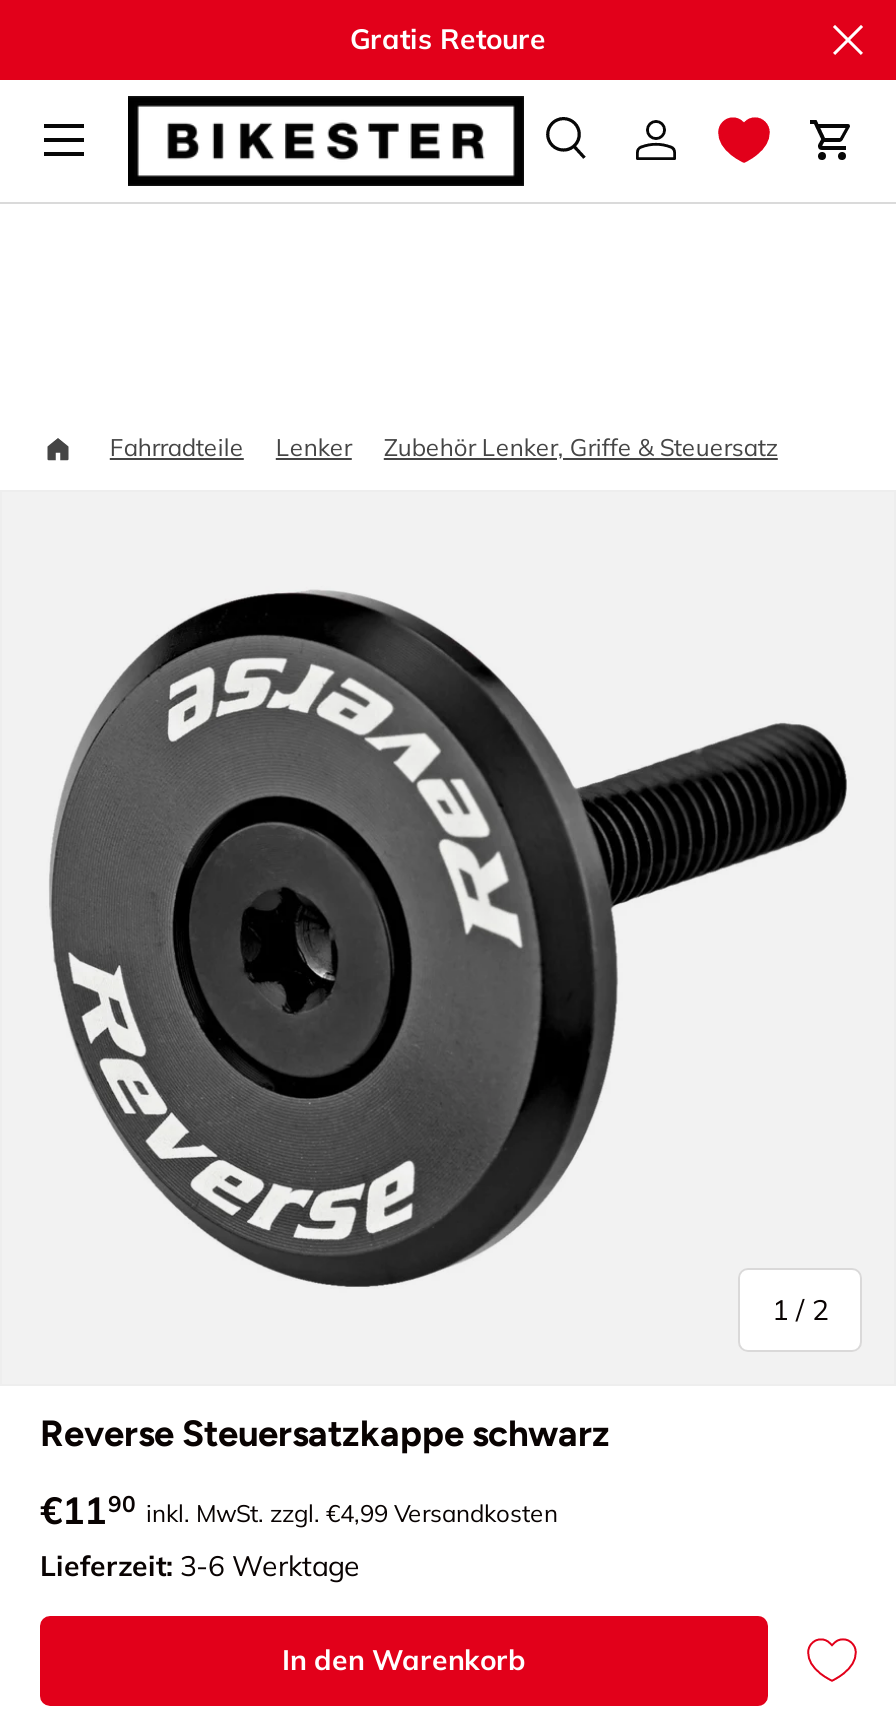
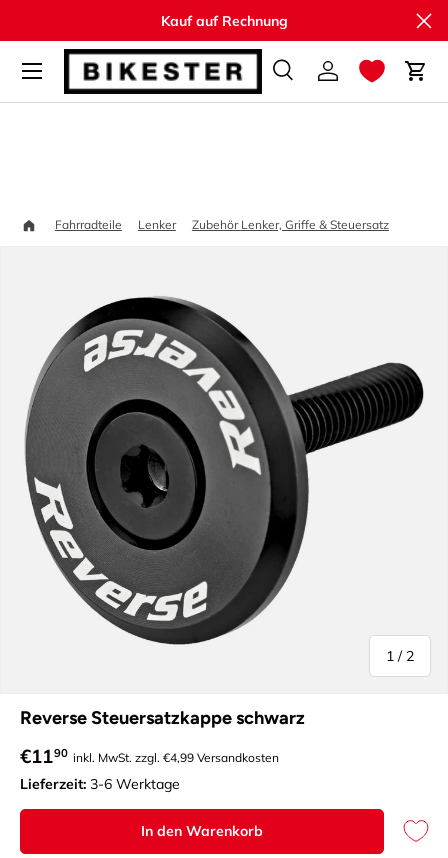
[350,20,546,56] Gratis Retoure -> [160,11,287,29] Kauf auf Rechnung

